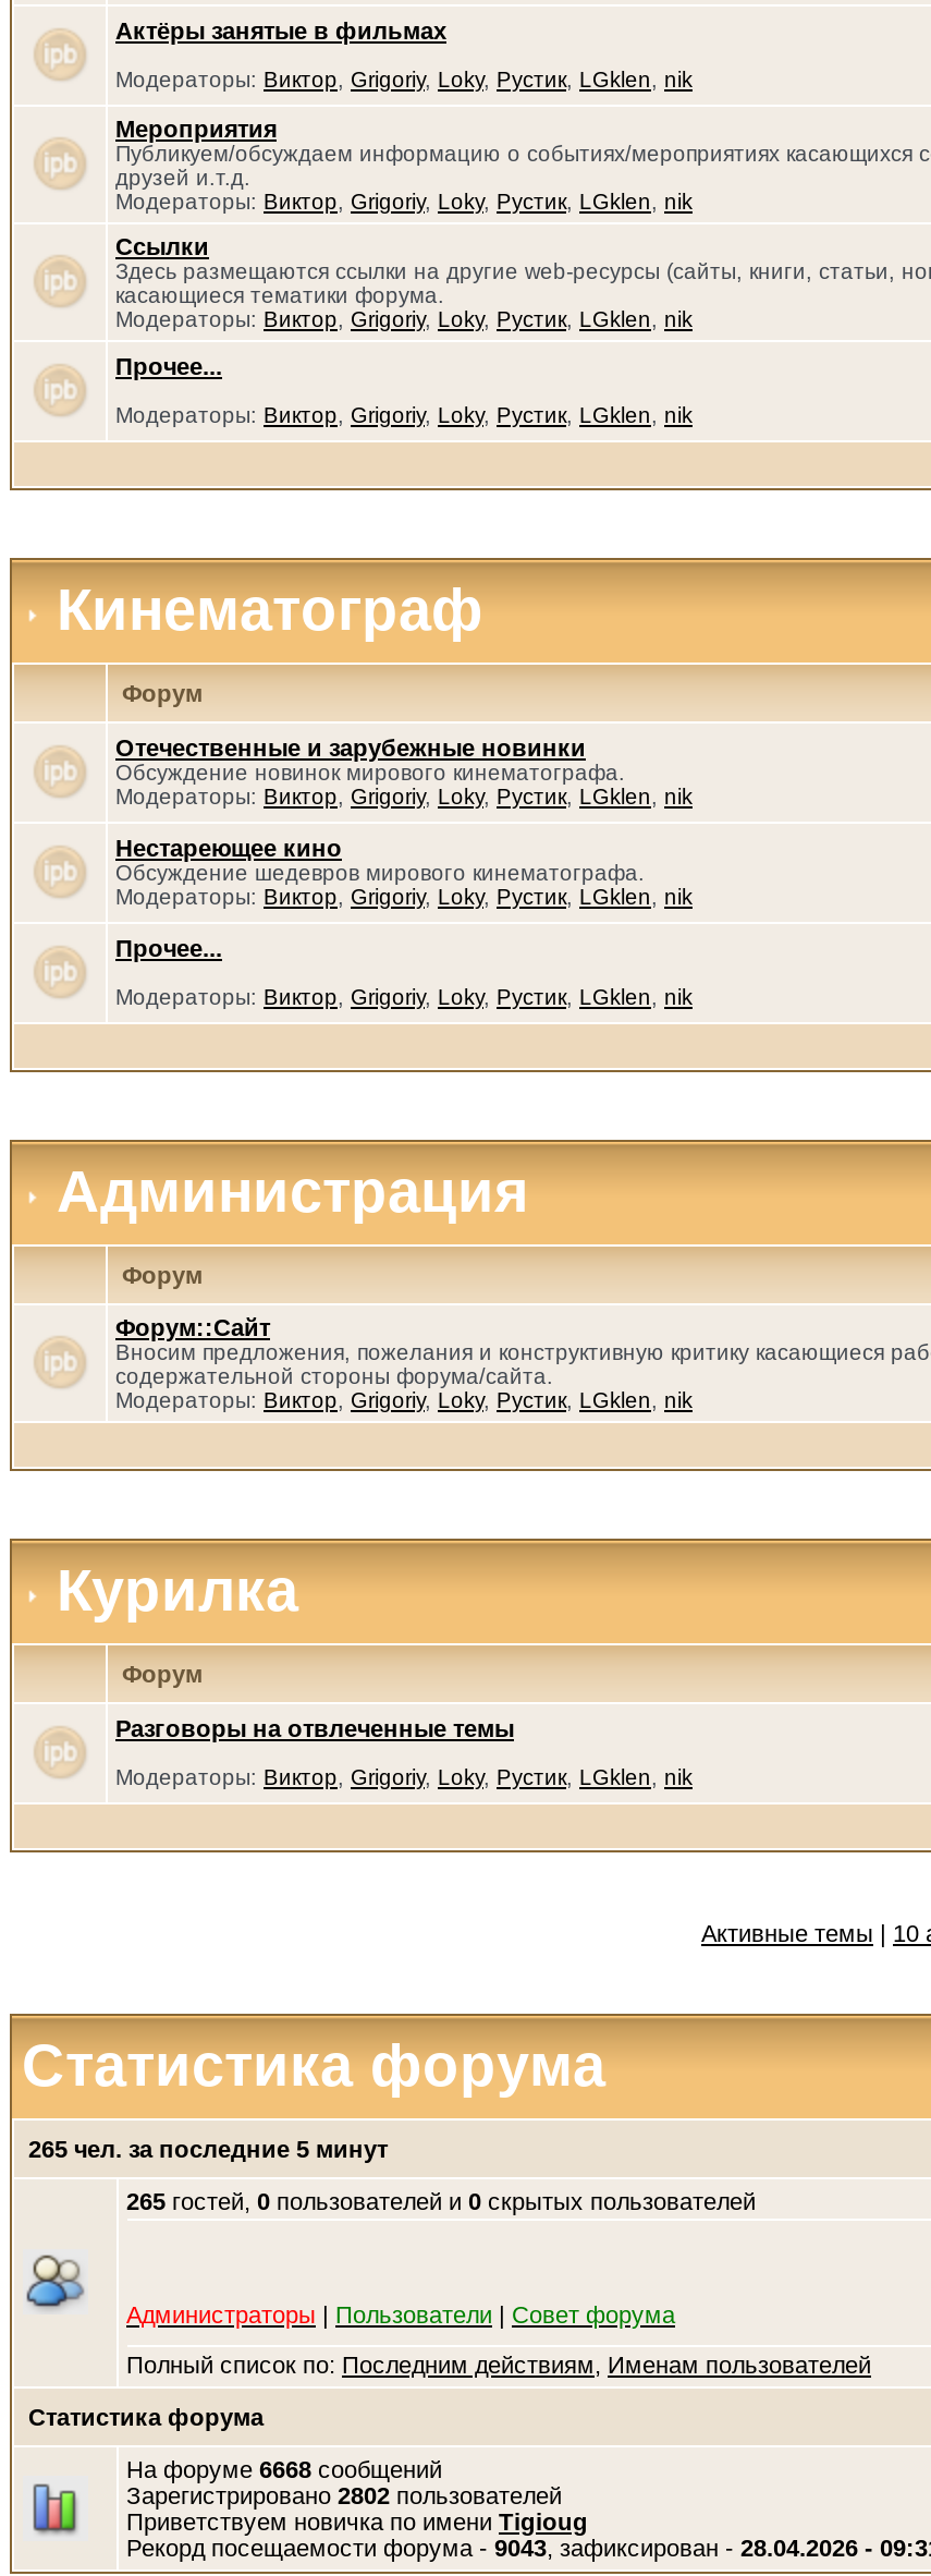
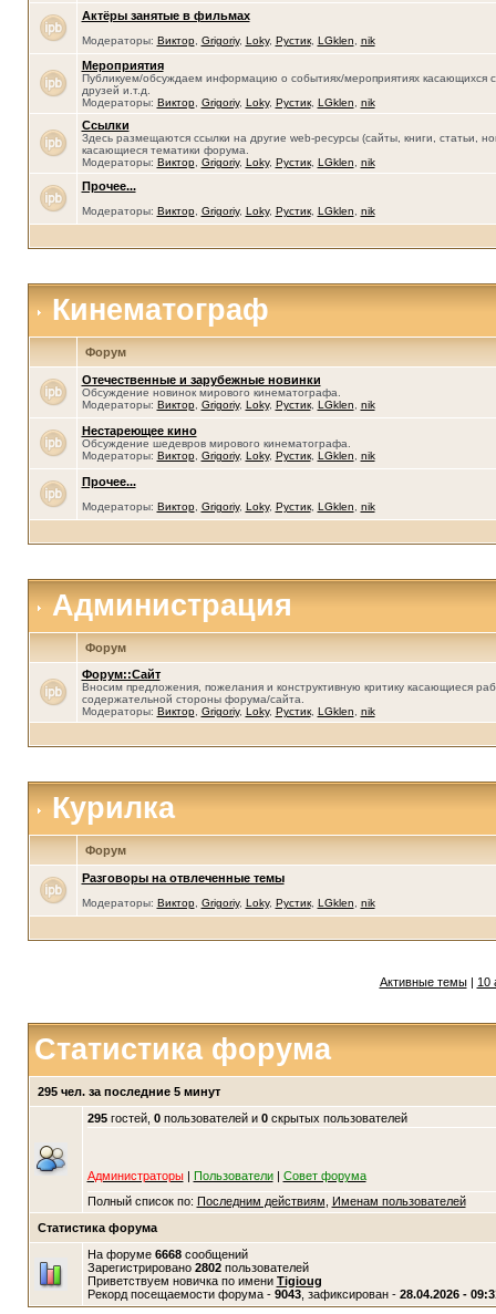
[28,2136,388,2162] 265 чел. за последние 5 минут -> [37,1085,220,1098] 295 чел. за последние 5 минут
[126,2188,756,2214] 265 гостей, 0 пользователей и 0 скрытых пользователей -> [87,1111,407,1125] 295 гостей, 0 пользователей и 0 скрытых пользователей

